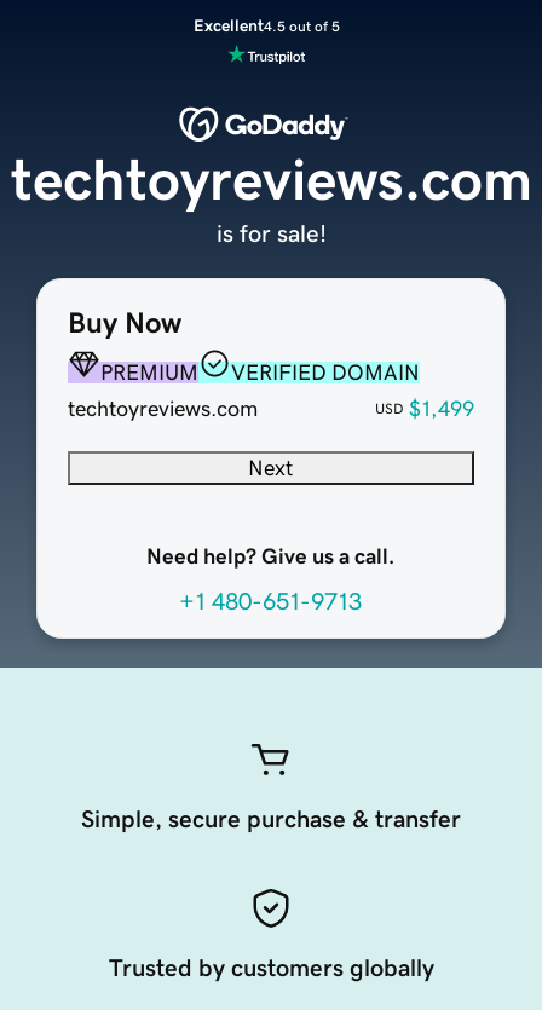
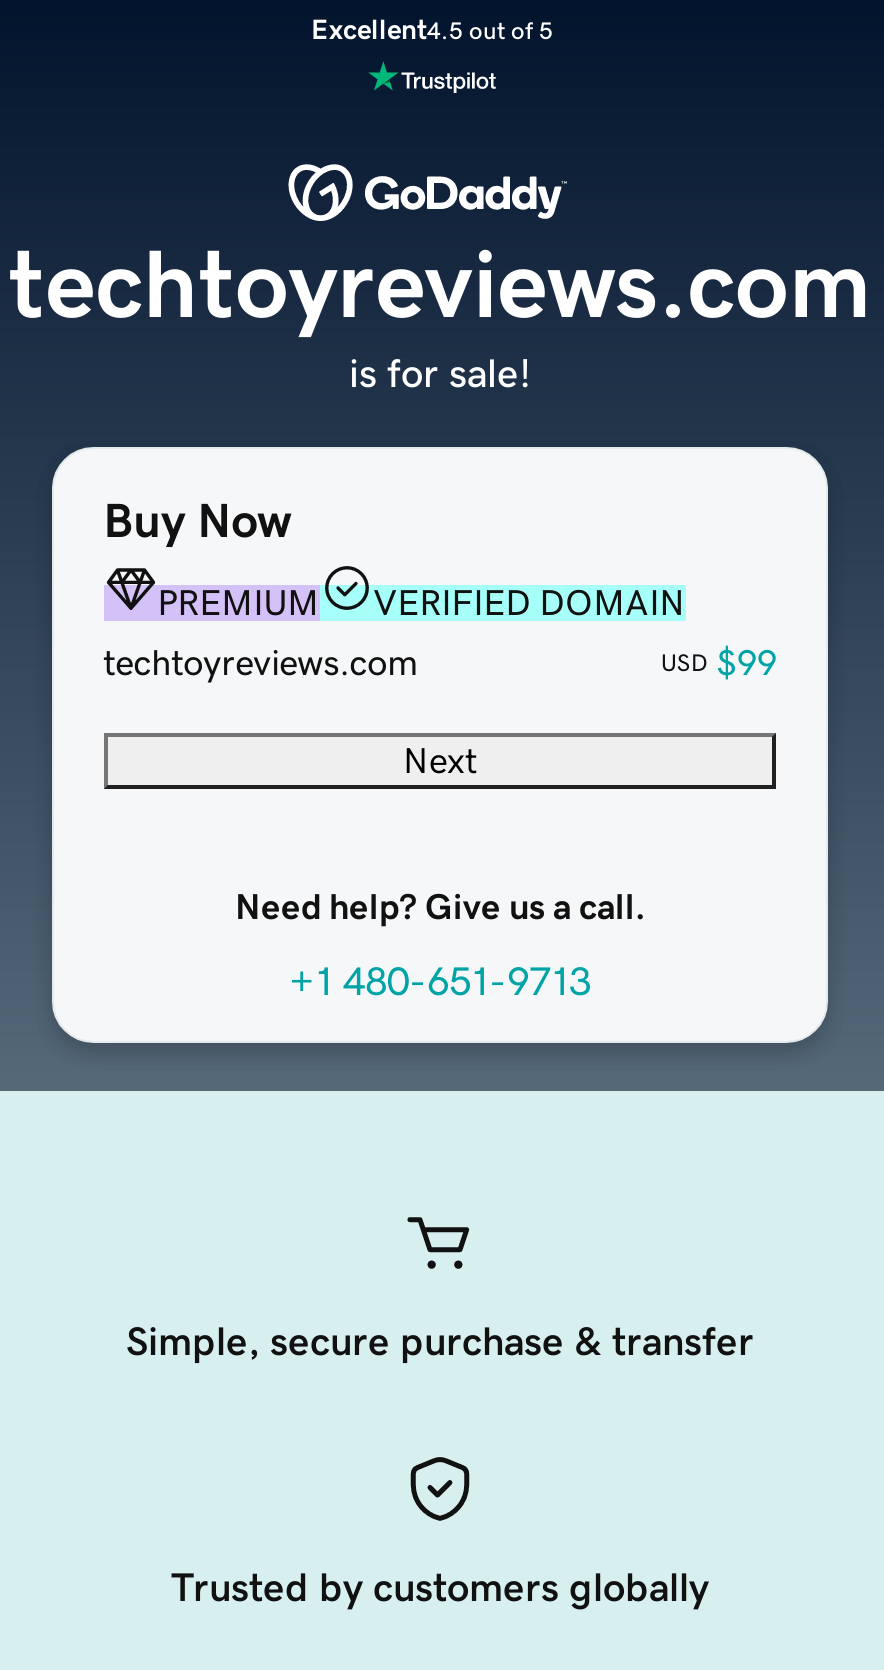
[376,398,475,420] USD $1,499 -> [661,646,777,682] USD $99

